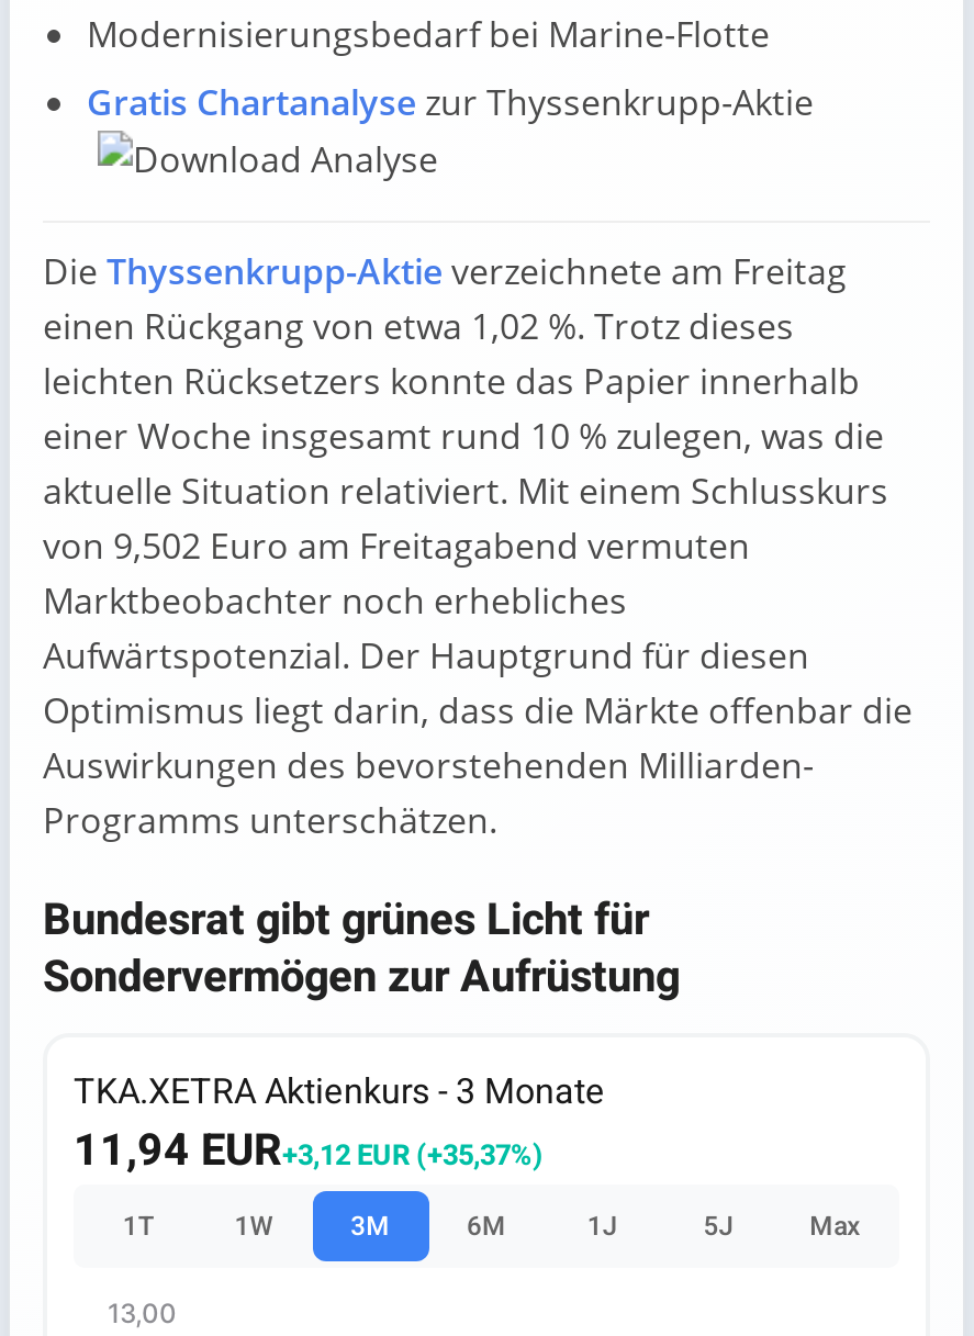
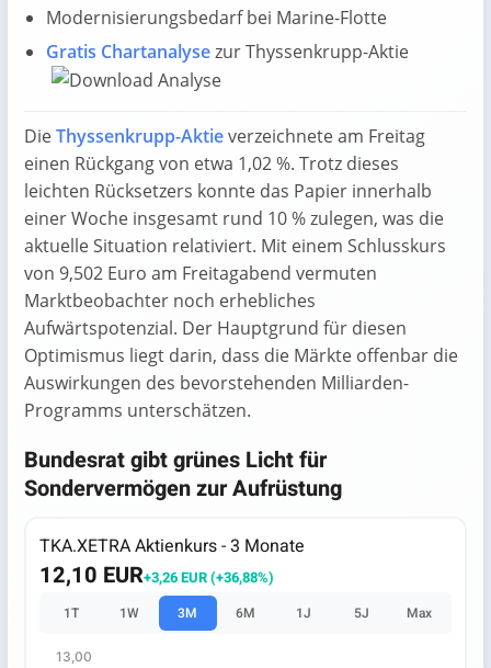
[74,1119,544,1182] 11,94 EUR+3,12 EUR (+35,37%) -> [39,559,274,591] 12,10 EUR+3,26 EUR (+36,88%)

